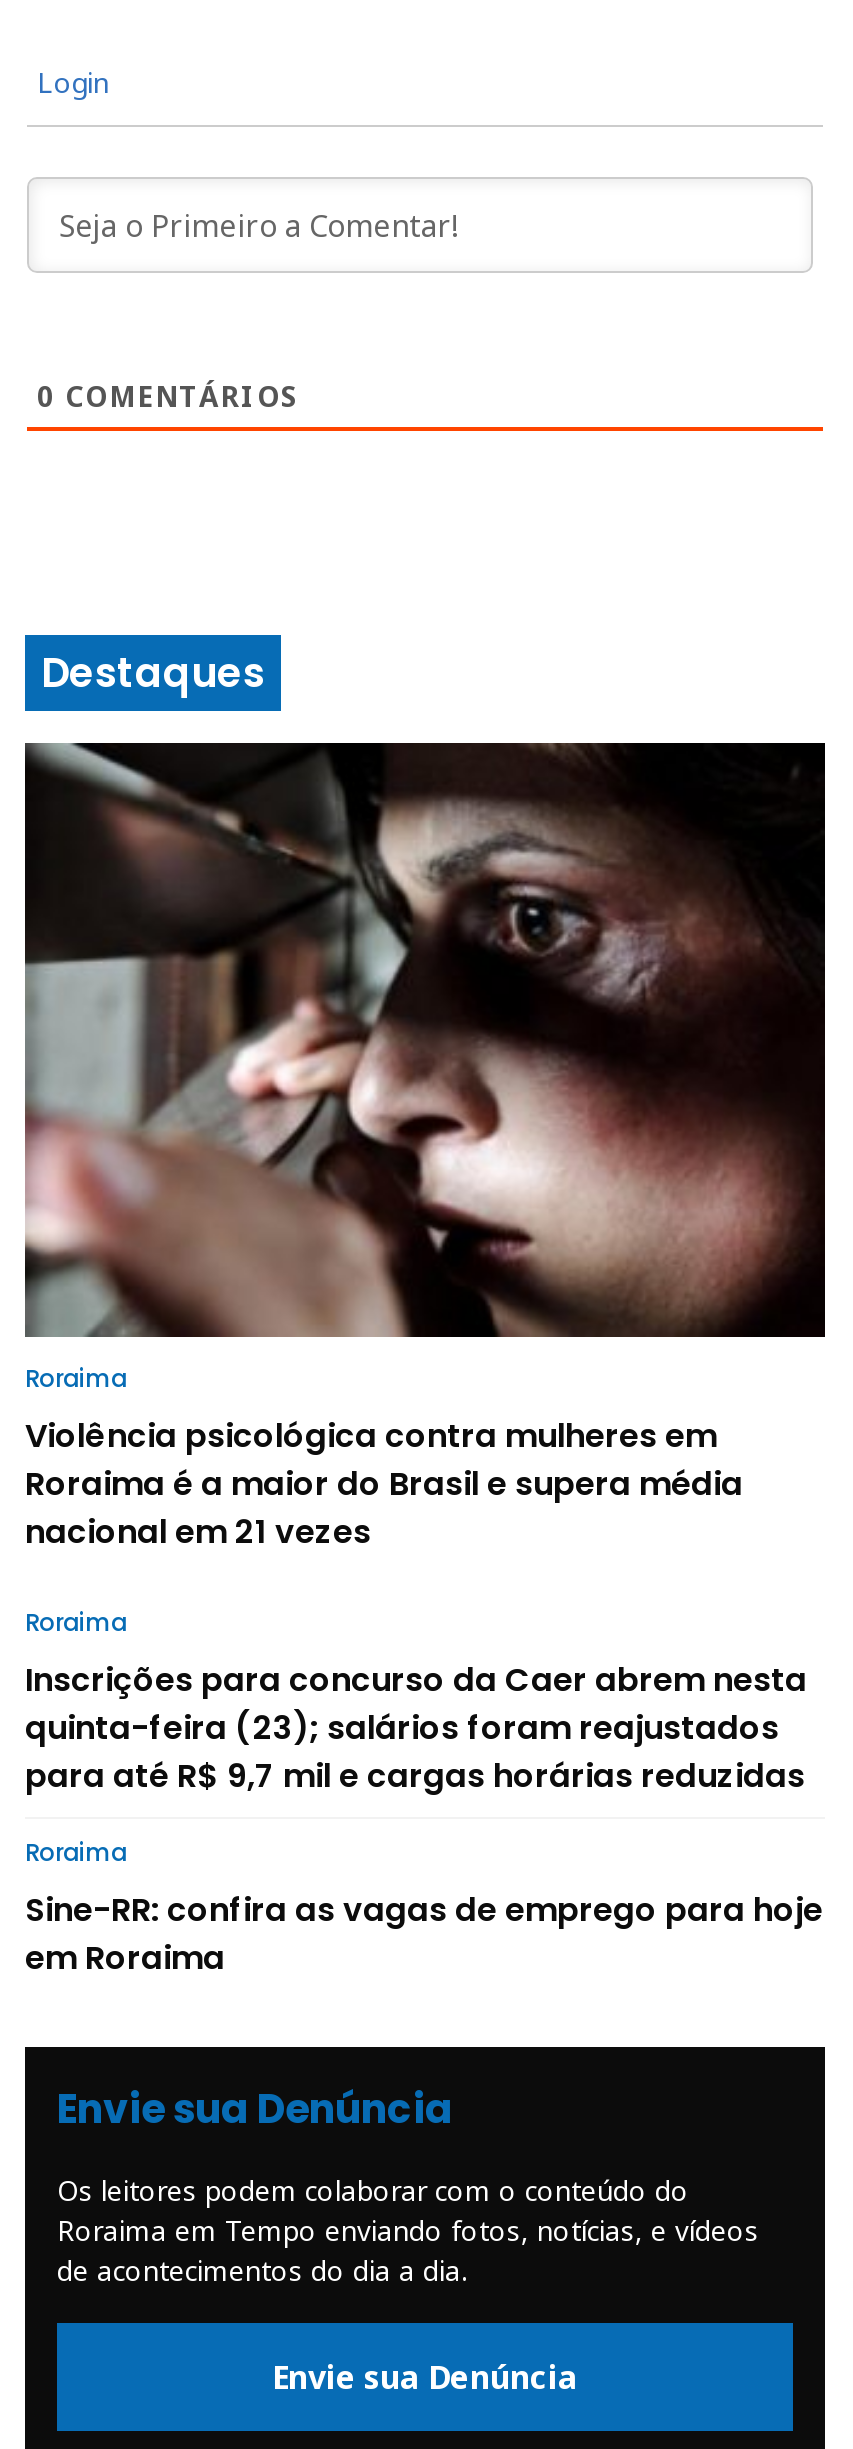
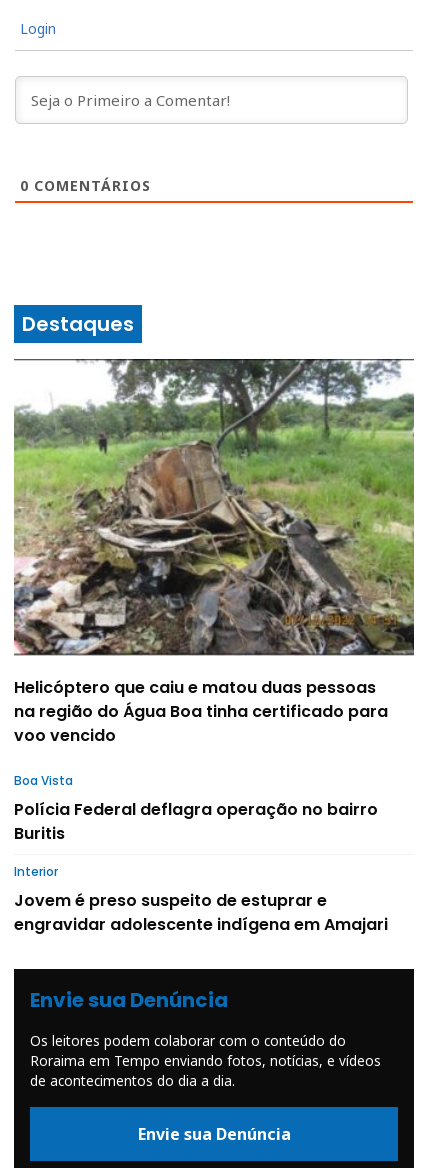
[23,743,827,1556] [image] | Roraima | Violência psicológica contra mulheres em | Roraima é a maior do Brasil e supera média | nacional em 21 vezes -> [13,358,415,747] [image] | Helicóptero que caiu e matou duas pessoas | na região do Água Boa tinha certificado para | voo vencido
[25,1606,807,1800] Roraima | Inscrições para concurso da Caer abrem nesta | quinta-feira (23); salários foram reajustados | para até R$ 9,7 mil e cargas horárias reduzidas -> [14,772,378,845] Boa Vista | Polícia Federal deflagra operação no bairro | Buritis
[25,1836,823,1982] Roraima | Sine-RR: confira as vagas de emprego para hoje | em Roraima -> [14,863,388,936] Interior | Jovem é preso suspeito de estuprar e | engravidar adolescente indígena em Amajari

